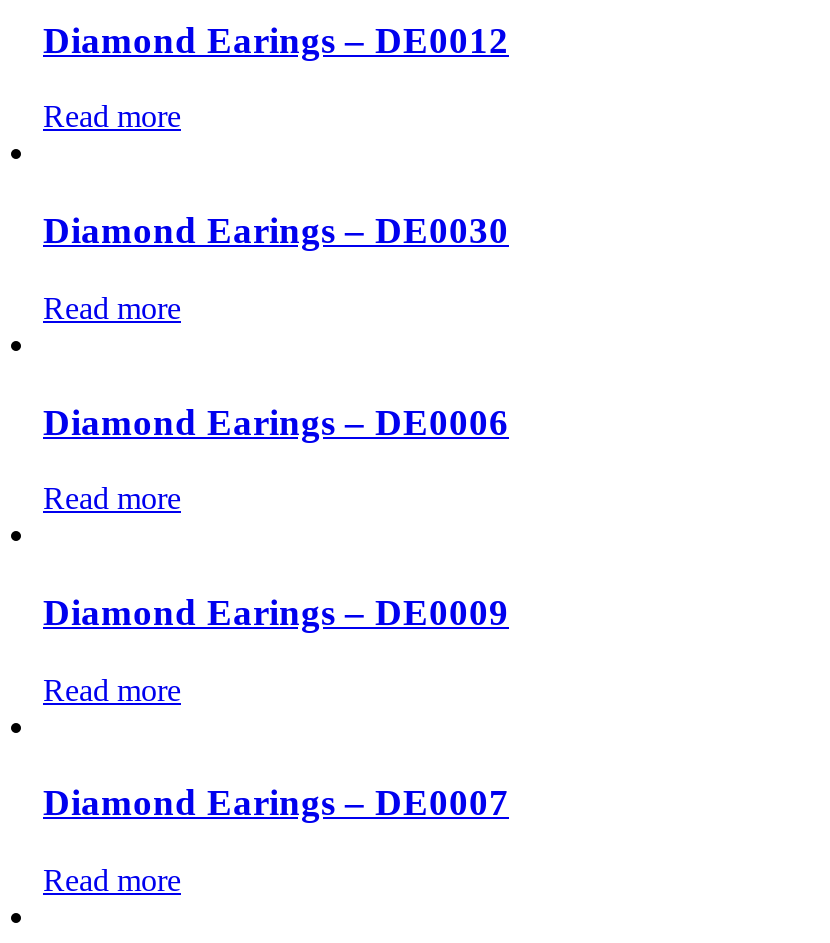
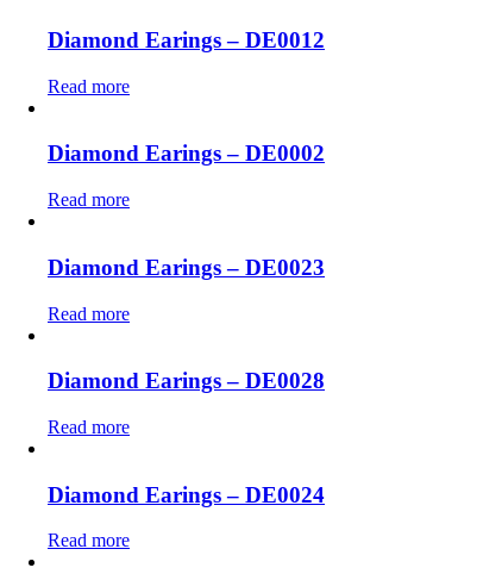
[43,210,509,252] Diamond Earings – DE0030 -> [48,141,325,166] Diamond Earings – DE0002
[43,401,509,443] Diamond Earings – DE0006 -> [48,255,325,280] Diamond Earings – DE0023
[43,592,509,634] Diamond Earings – DE0009 -> [48,368,325,393] Diamond Earings – DE0028
[43,782,509,824] Diamond Earings – DE0007 -> [48,482,325,507] Diamond Earings – DE0024

